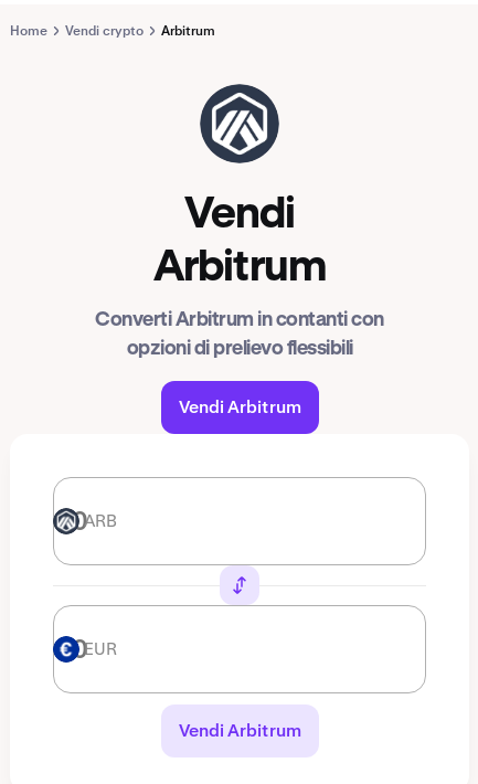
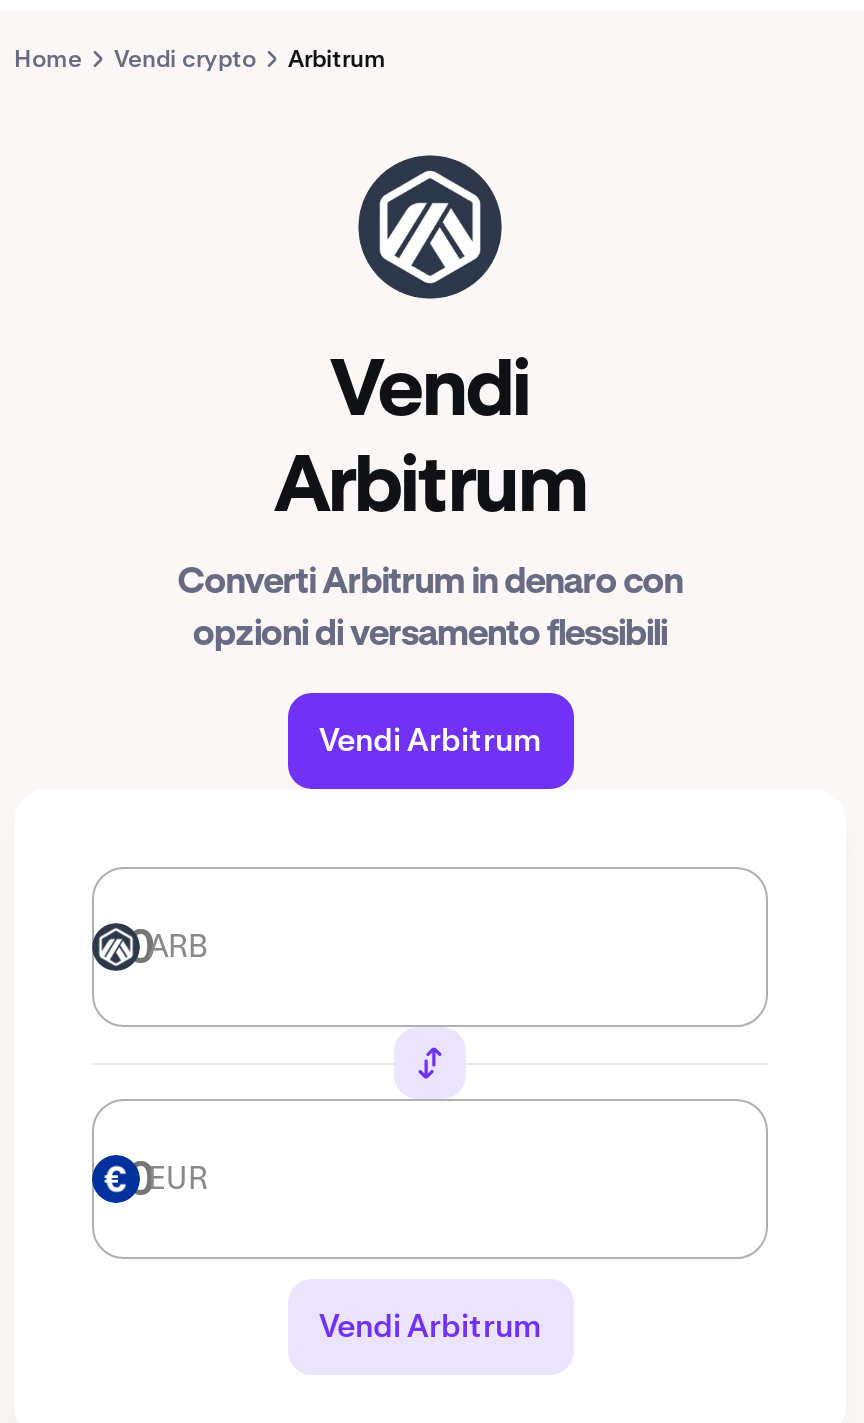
[95,310,384,330] Converti Arbitrum in contanti con -> [178,565,682,601] Converti Arbitrum in denaro con
[126,339,353,359] opzioni di prelievo flessibili -> [193,617,667,653] opzioni di versamento flessibili

